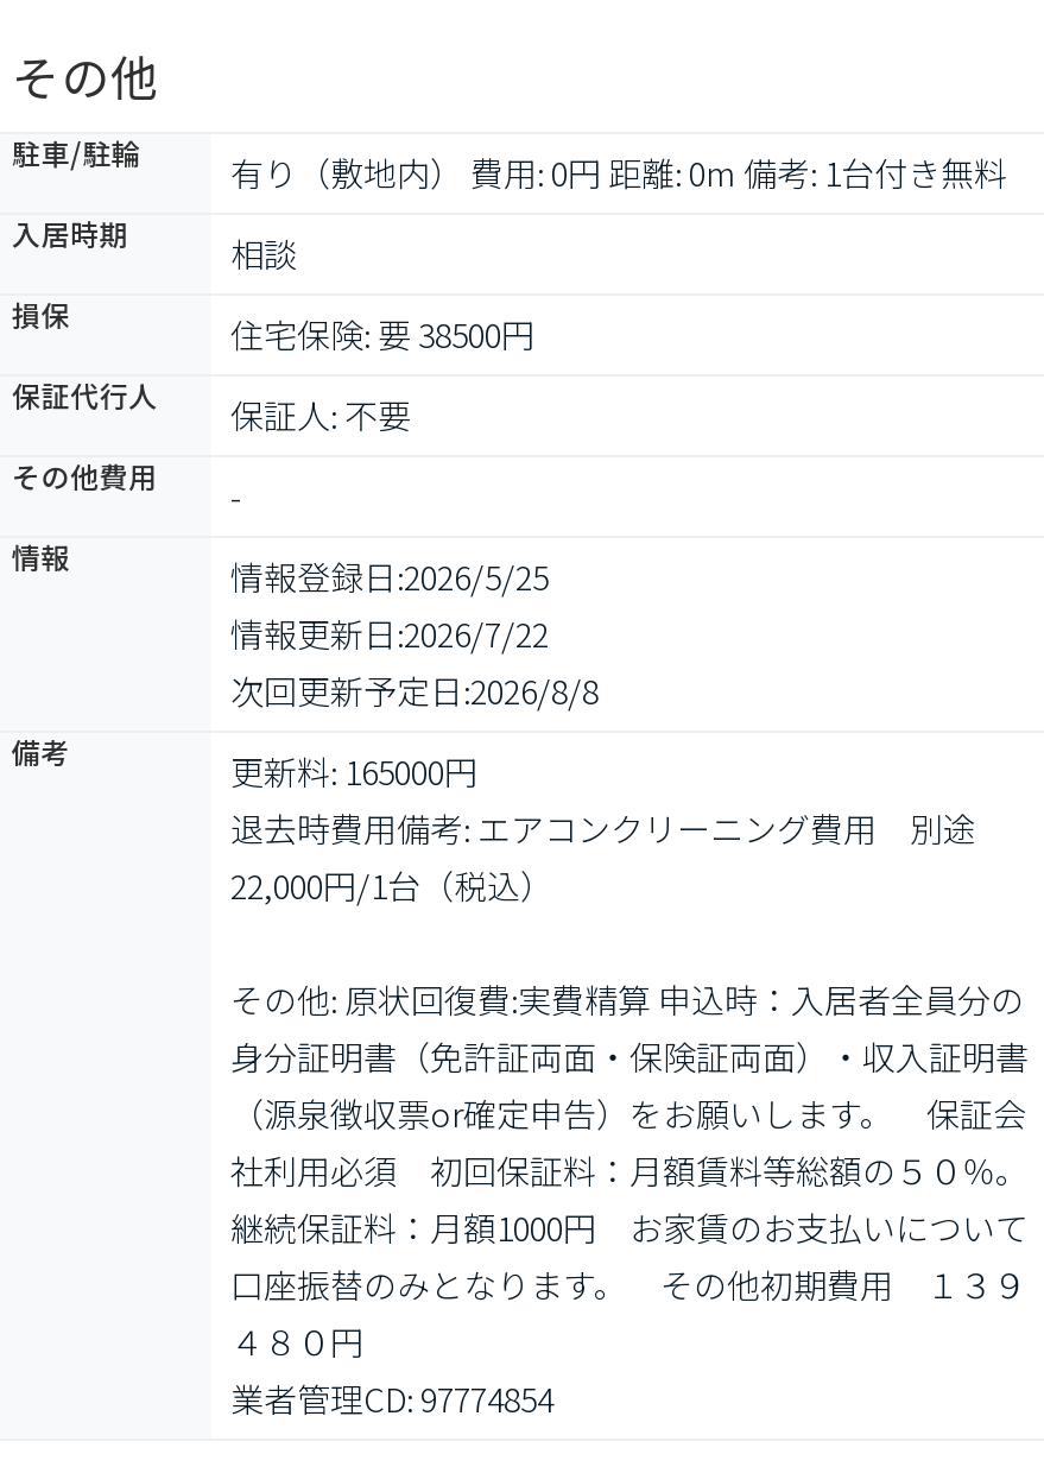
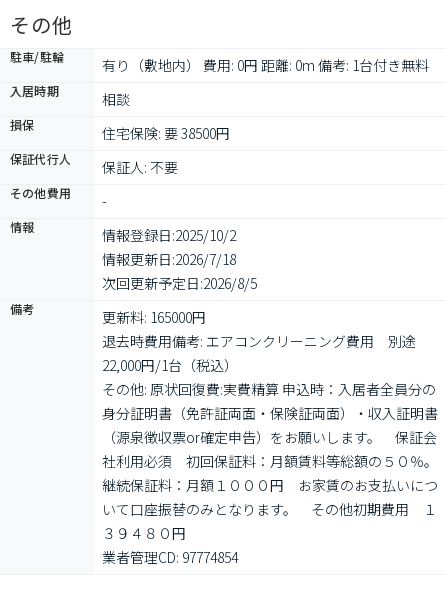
[230,552,549,600] 情報登録日: 2026/5/25 -> [102,225,236,245] 情報登録日: 2025/10/2
[230,609,549,657] 情報更新日: 2026/7/22 -> [102,249,236,269] 情報更新日: 2026/7/18
[230,666,599,714] 次回更新予定日: 2026/8/8 -> [102,273,257,293] 次回更新予定日: 2026/8/5
[230,1203,1029,1365] 継続保証料：月額1000円 お家賃のお支払いについて | 口座振替のみとなります。 その他初期費用 １３９ | ４８０円 -> [102,475,438,543] 継続保証料：月額１０００円 お家賃のお支払いにつ | いて口座振替のみとなります。 その他初期費用 １ | ３９４８０円

